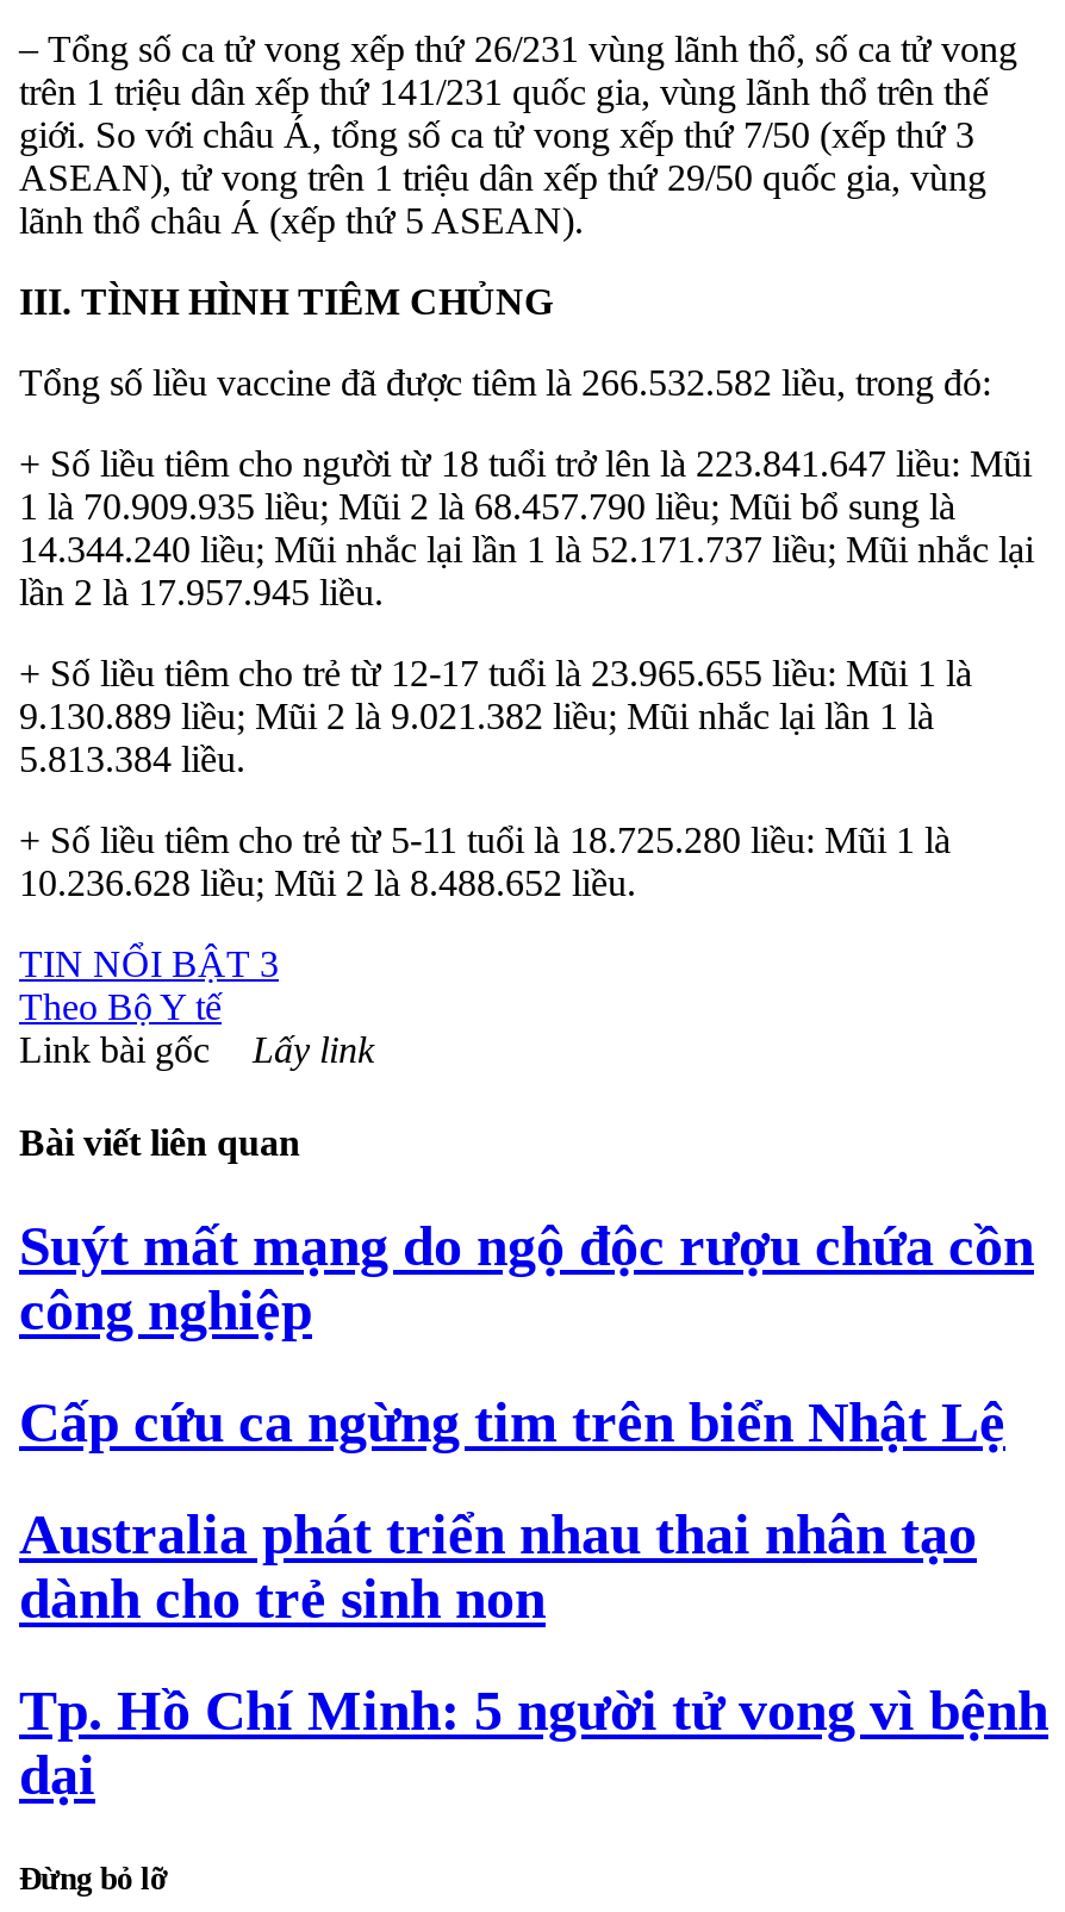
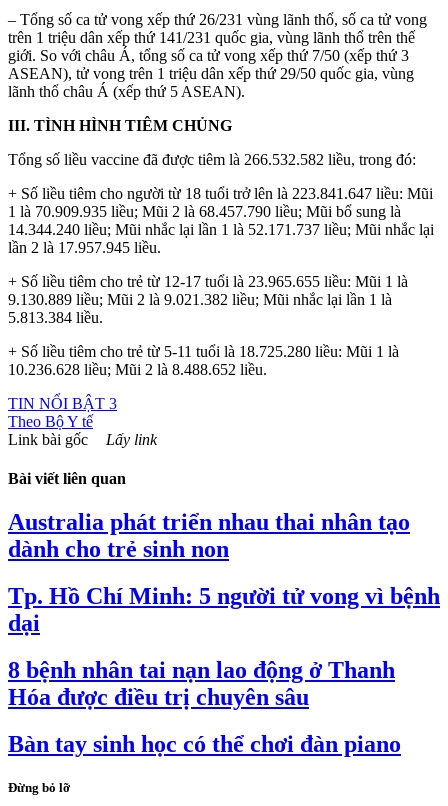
[19,1215,1034,1453] Suýt mất mạng do ngộ độc rượu chứa cồn | công nghiệp | Cấp cứu ca ngừng tim trên biển Nhật Lệ -> none
moved [19,1503,1048,1805] -> [8,509,440,636]: Australia phát triển nhau thai nhân tạo | dành cho trẻ sinh non | Tp. Hồ Chí Minh: 5 người tử vong vì bệnh | dại
none -> [8,657,401,757] 8 bệnh nhân tai nạn lao động ở Thanh | Hóa được điều trị chuyên sâu | Bàn tay sinh học có thể chơi đàn piano

